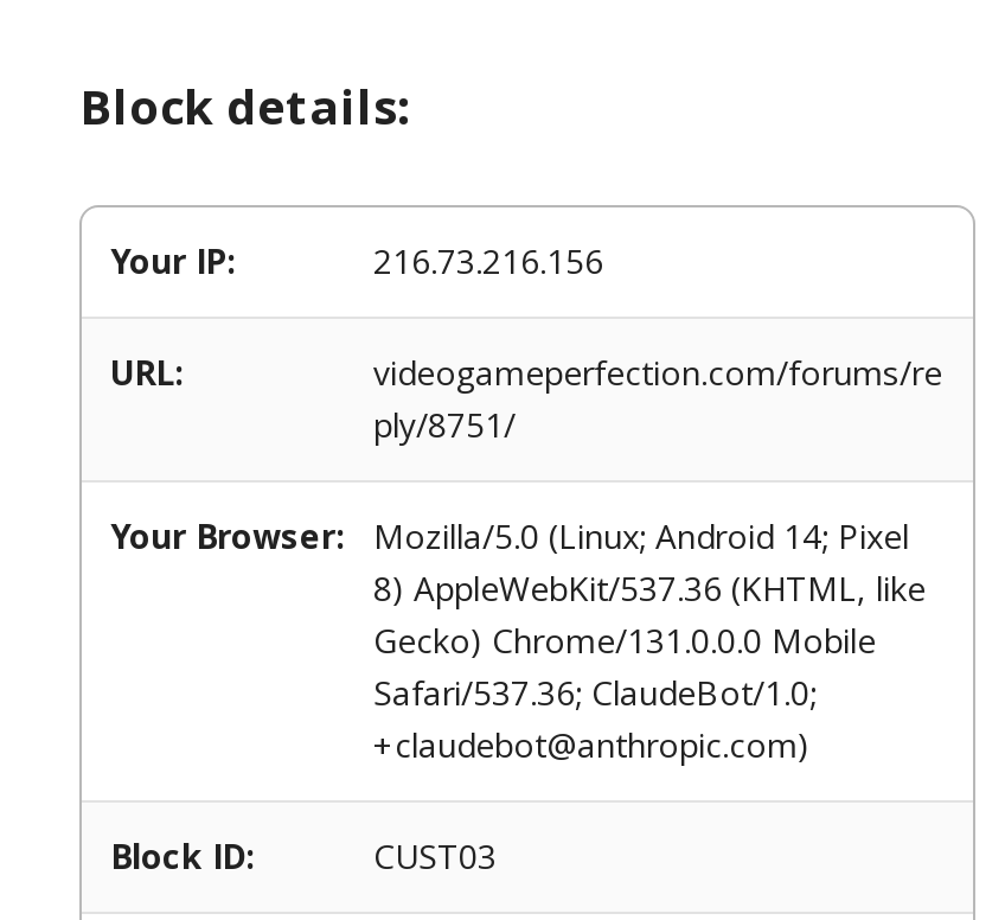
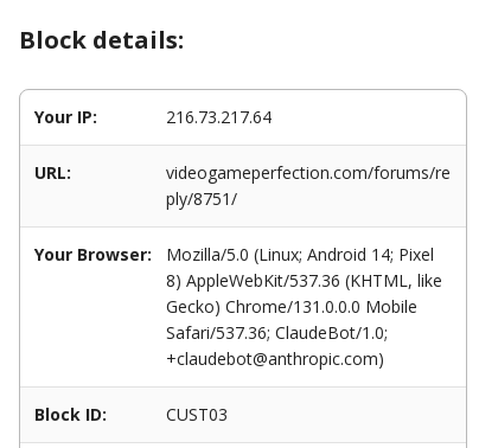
[373,238,603,283] 216.73.216.156 -> [166,105,272,128] 216.73.217.64

